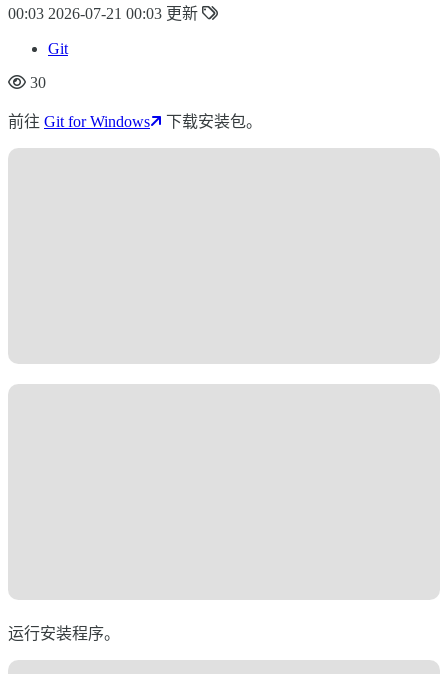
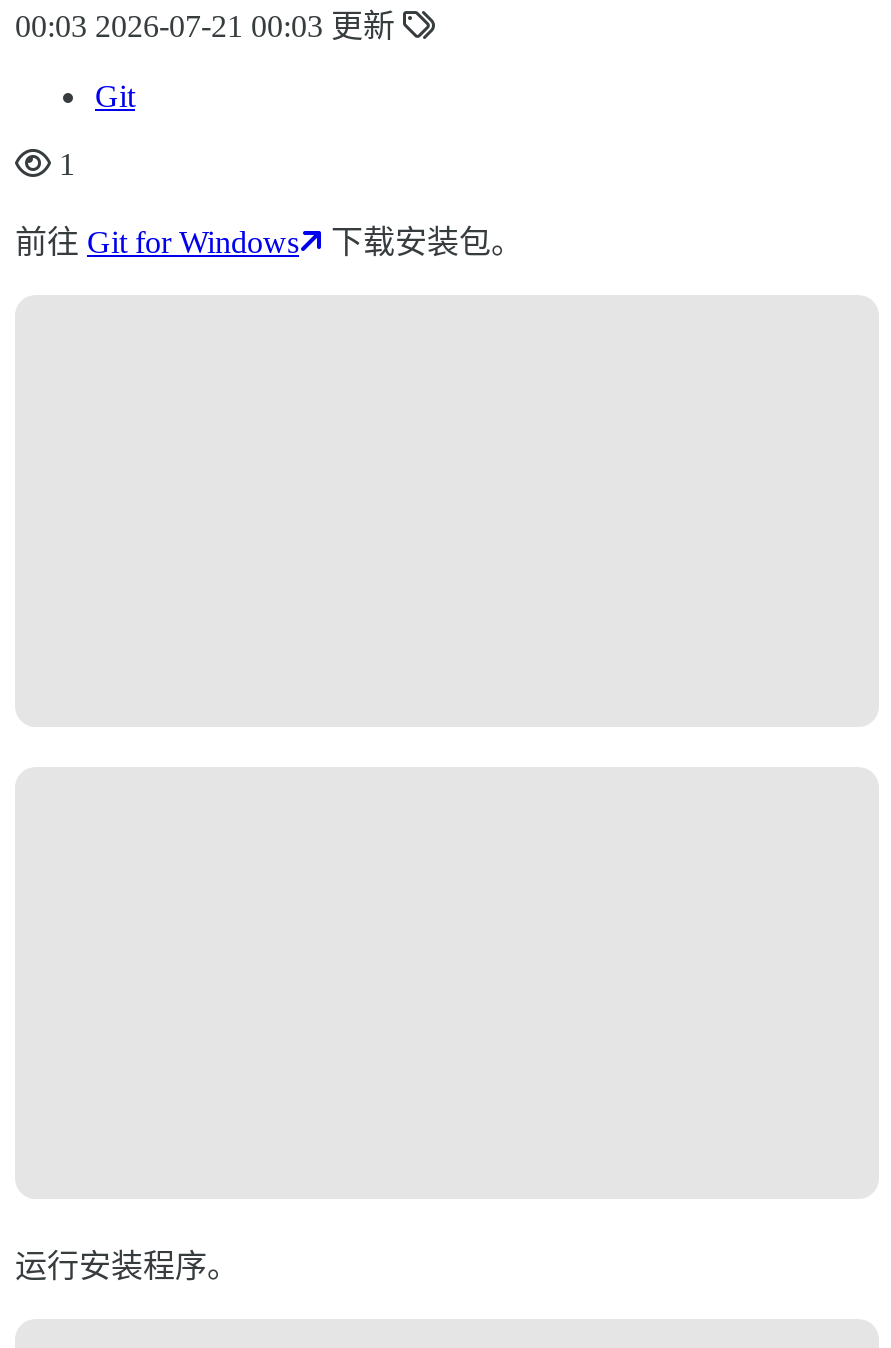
[30,74,46,91] 30 -> [59,147,75,181] 1

